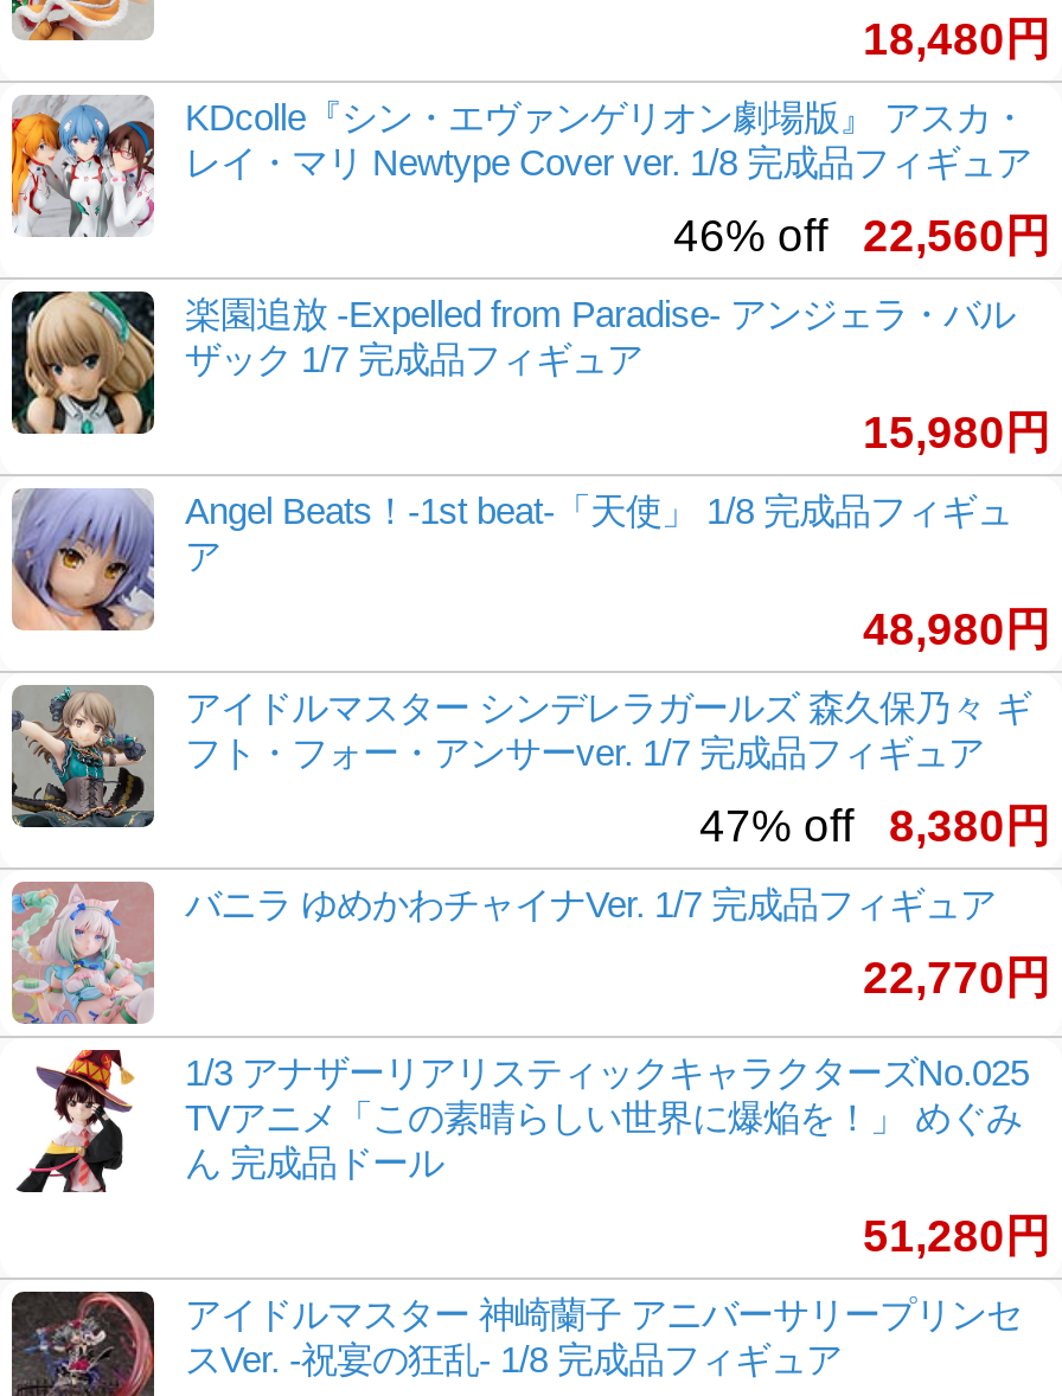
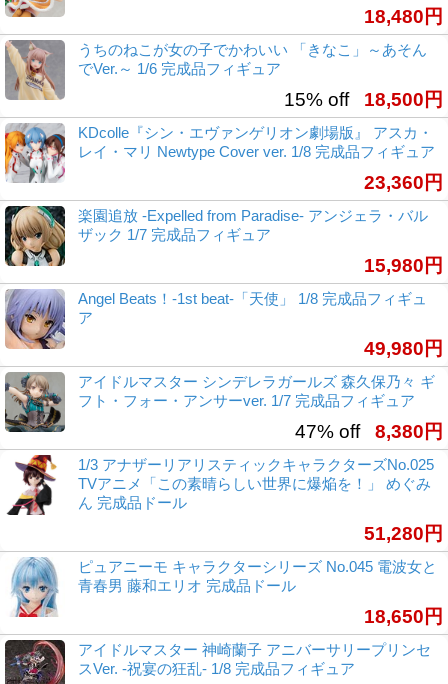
none -> [4,40,443,110] [image] | うちのねこが女の子でかわいい 「きなこ」～あそん | でVer.～ 1/6 完成品フィギュア | 15% off 18,500円
[673,212,1050,262] 46% off 22,560円 -> [364,172,443,193] 23,360円
[863,605,1050,655] 48,980円 -> [364,338,443,359] 49,980円
[9,879,1050,1026] [image] | バニラ ゆめかわチャイナVer. 1/7 完成品フィギュア | 22,770円 -> none
none -> [8,556,443,627] [image] | ピュアニーモ キャラクターシリーズ No.045 電波女と | 青春男 藤和エリオ 完成品ドール | 18,650円

